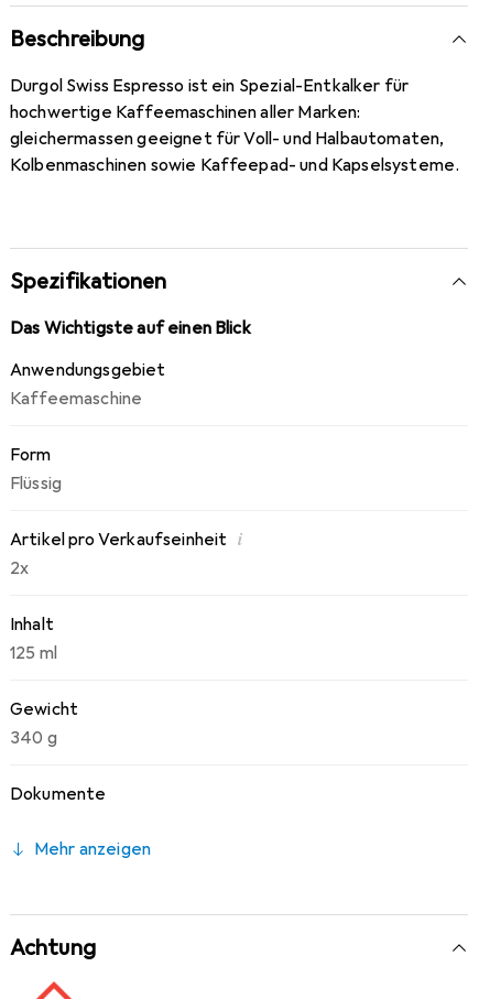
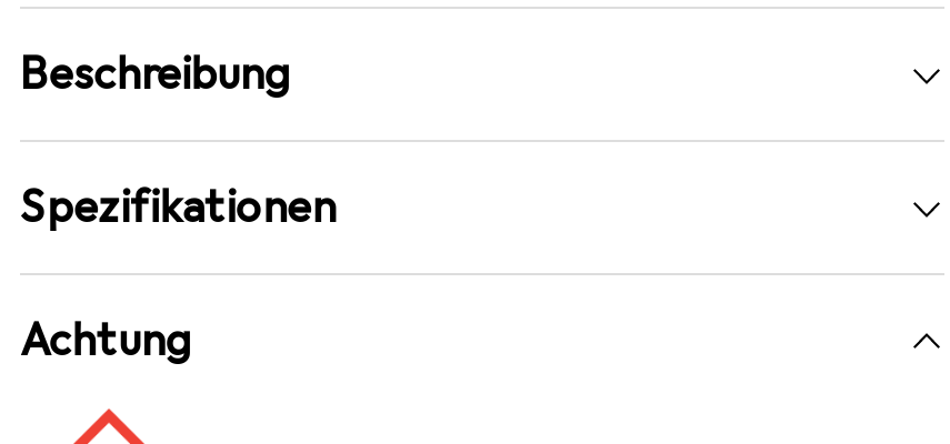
[10,75,459,176] Durgol Swiss Espresso ist ein Spezial-Entkalker für | hochwertige Kaffeemaschinen aller Marken: | gleichermassen geeignet für Voll- und Halbautomaten, | Kolbenmaschinen sowie Kaffeepad- und Kapselsysteme. -> none
[10,317,251,860] Das Wichtigste auf einen Blick | Anwendungsgebiet | Kaffeemaschine | Form | Flüssig | Artikel pro Verkaufseinheit i | 2x | Inhalt | 125 ml | Gewicht | 340 g | Dokumente | Mehr anzeigen -> none

